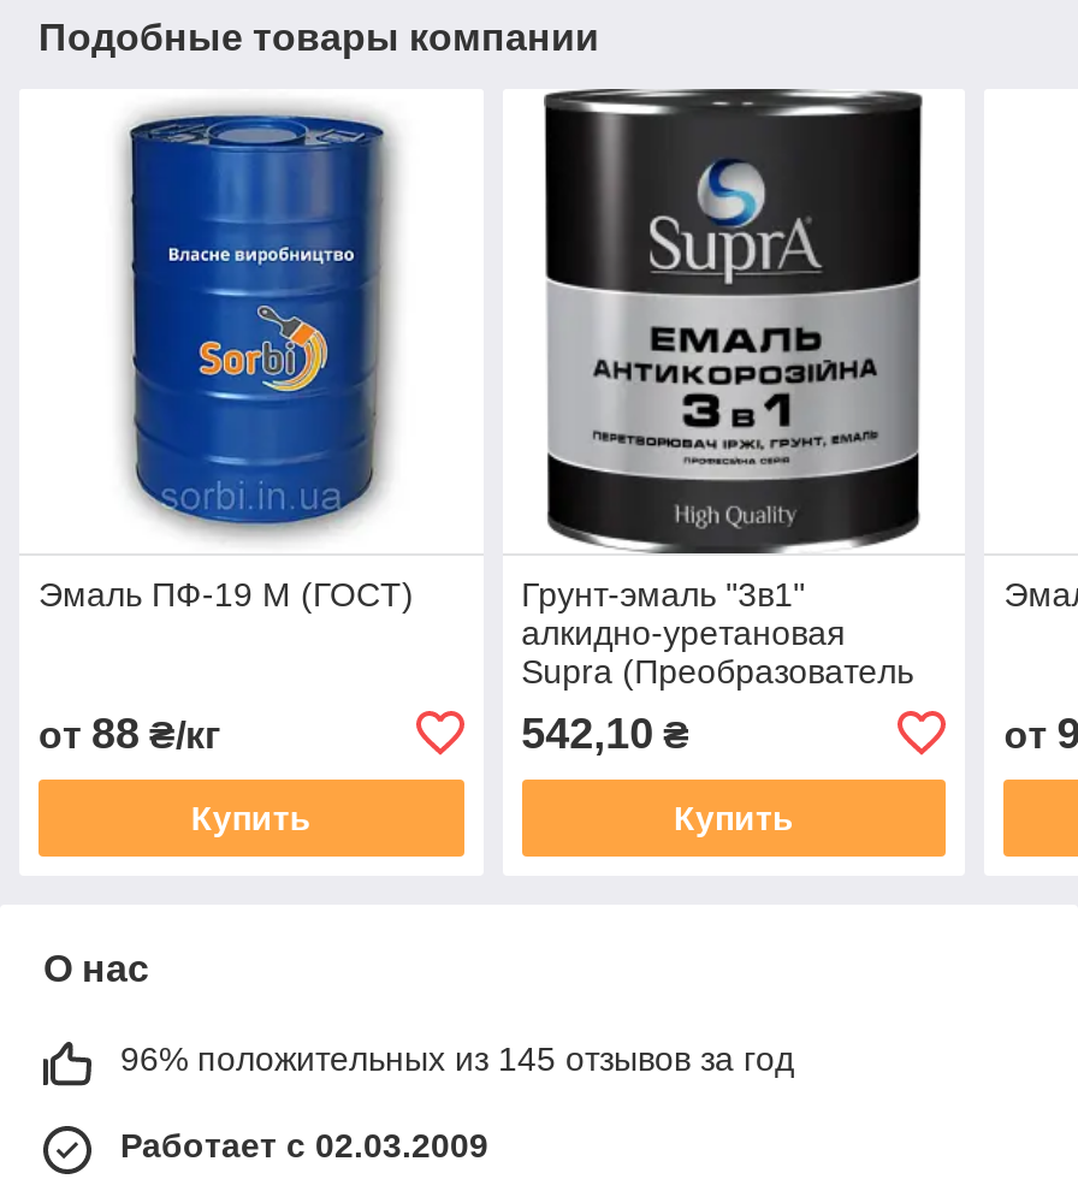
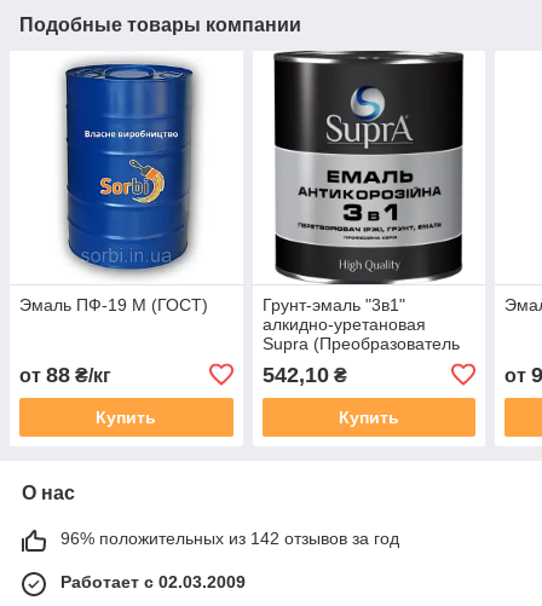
[120,1039,794,1077] 96% положительных из 145 отзывов за год -> [60,528,399,548] 96% положительных из 142 отзывов за год

